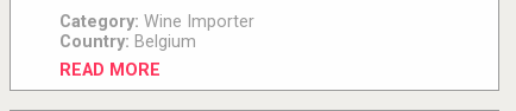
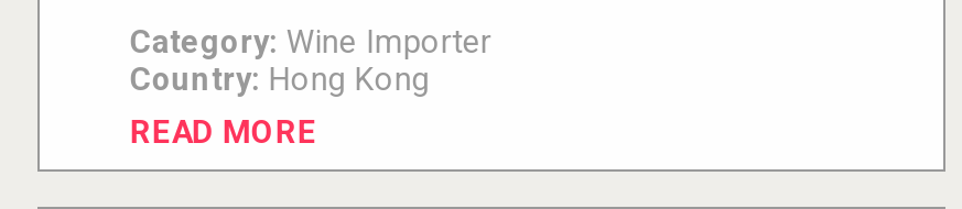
[59,32,196,52] Country: Belgium -> [130,62,430,99] Country: Hong Kong

